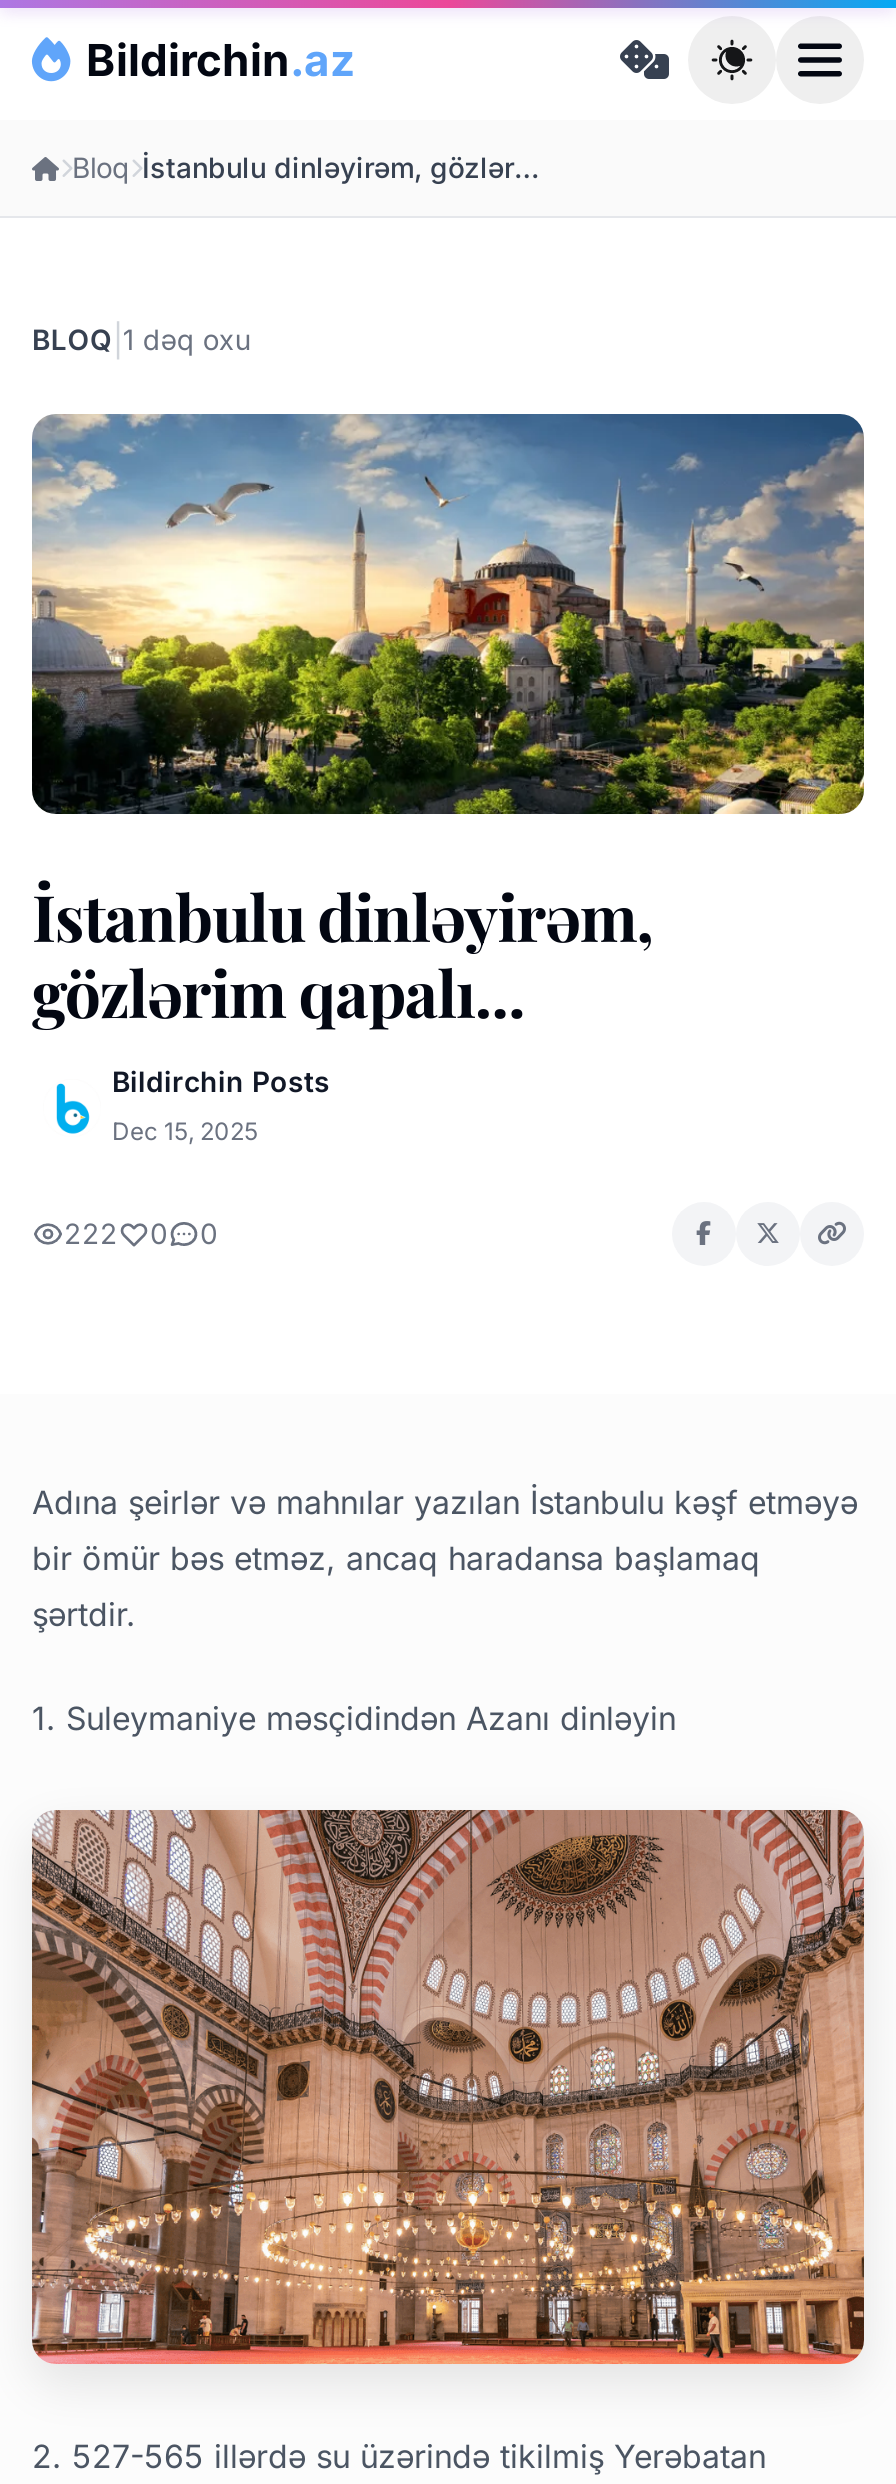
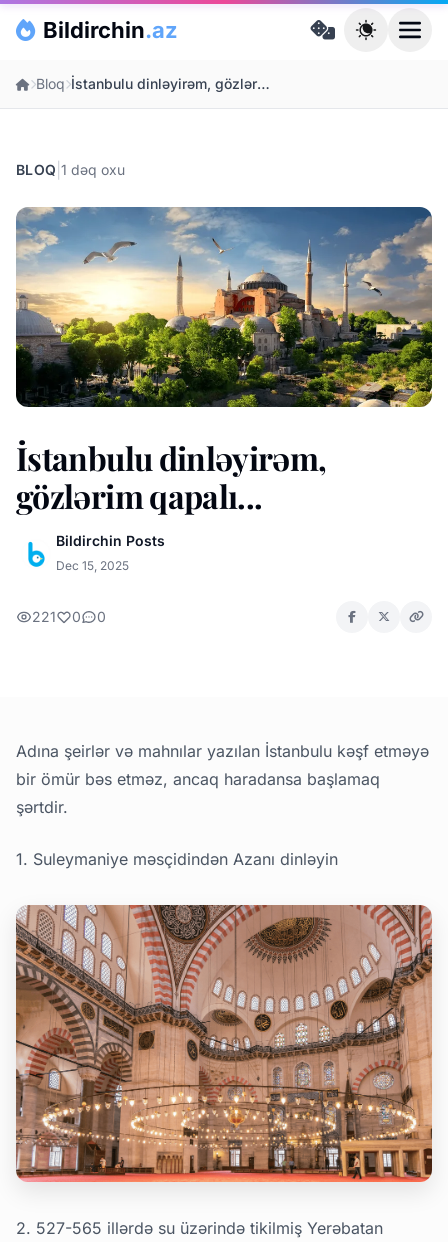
[64,1215,218,1249] 222 0 0 -> [32,608,106,625] 221 0 0

